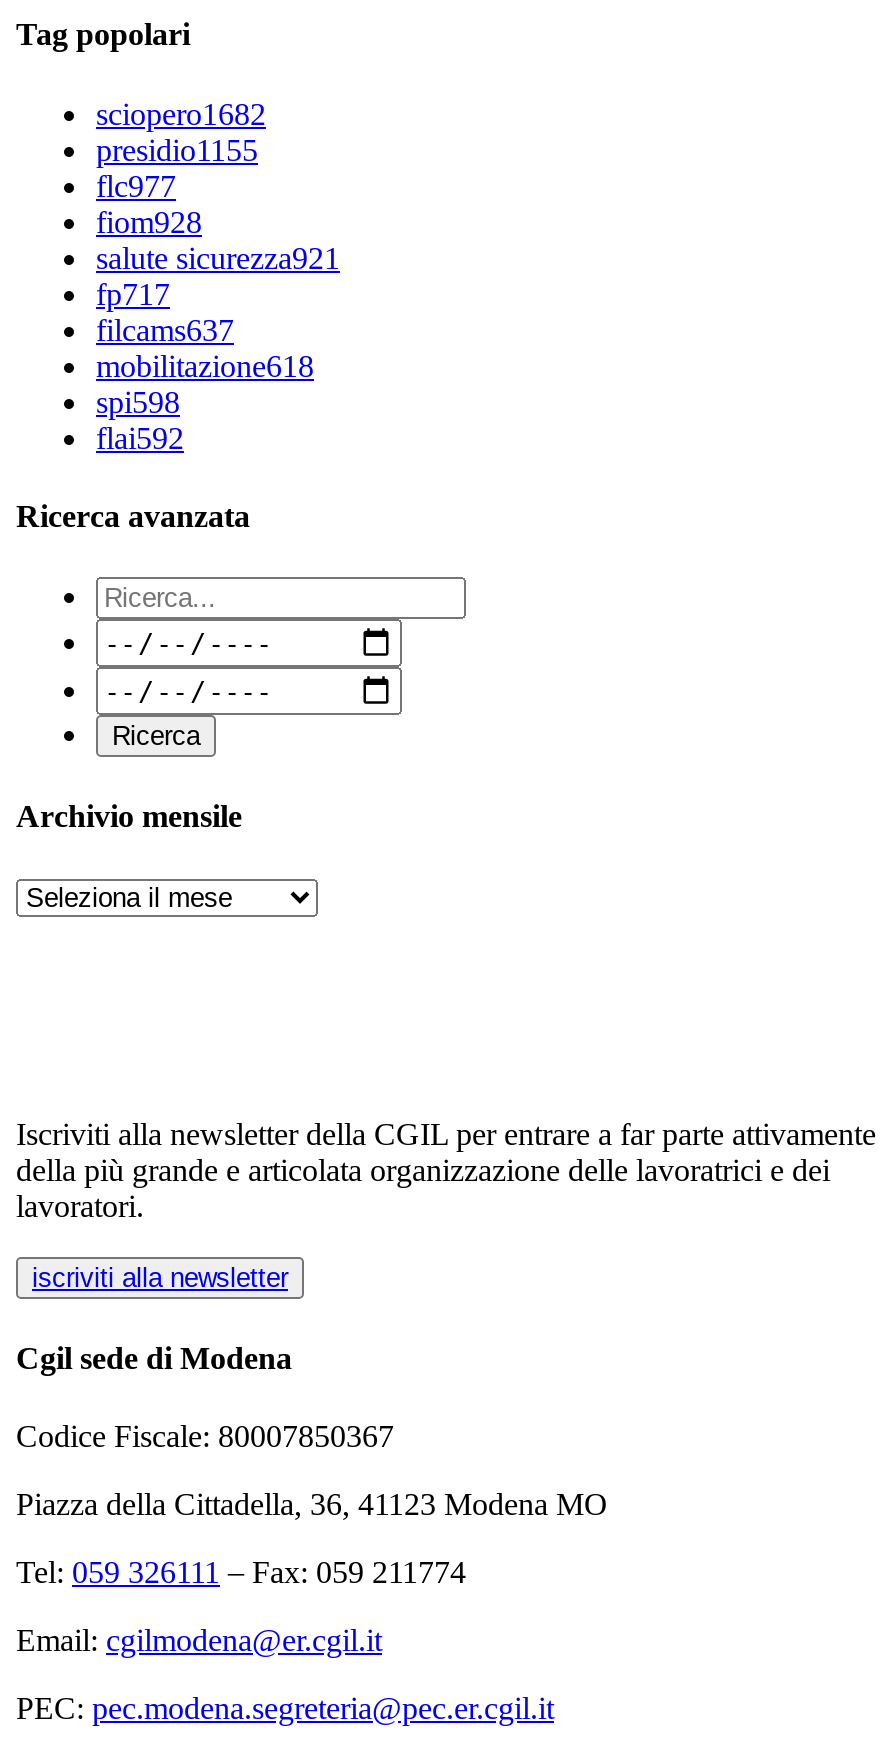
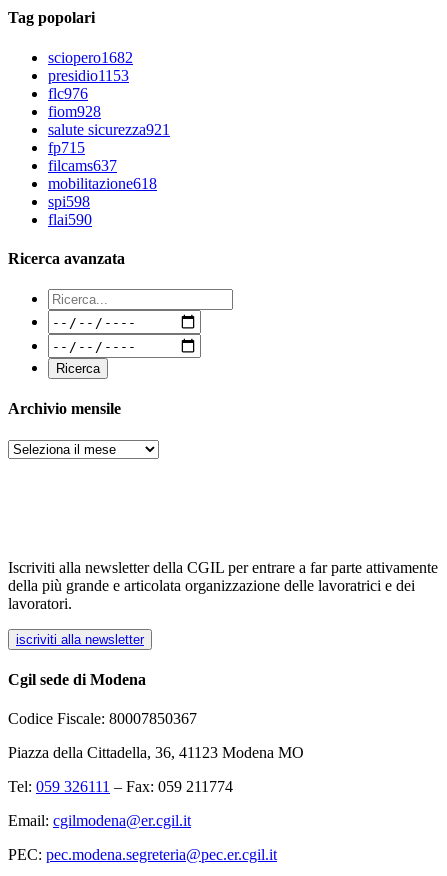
[96,132,258,166] presidio1155 -> [48,67,129,84] presidio1153
[96,168,176,202] flc977 -> [48,85,88,102] flc976
[96,276,170,310] fp717 -> [48,139,85,156] fp715
[96,420,184,454] flai592 -> [48,211,92,228] flai590

